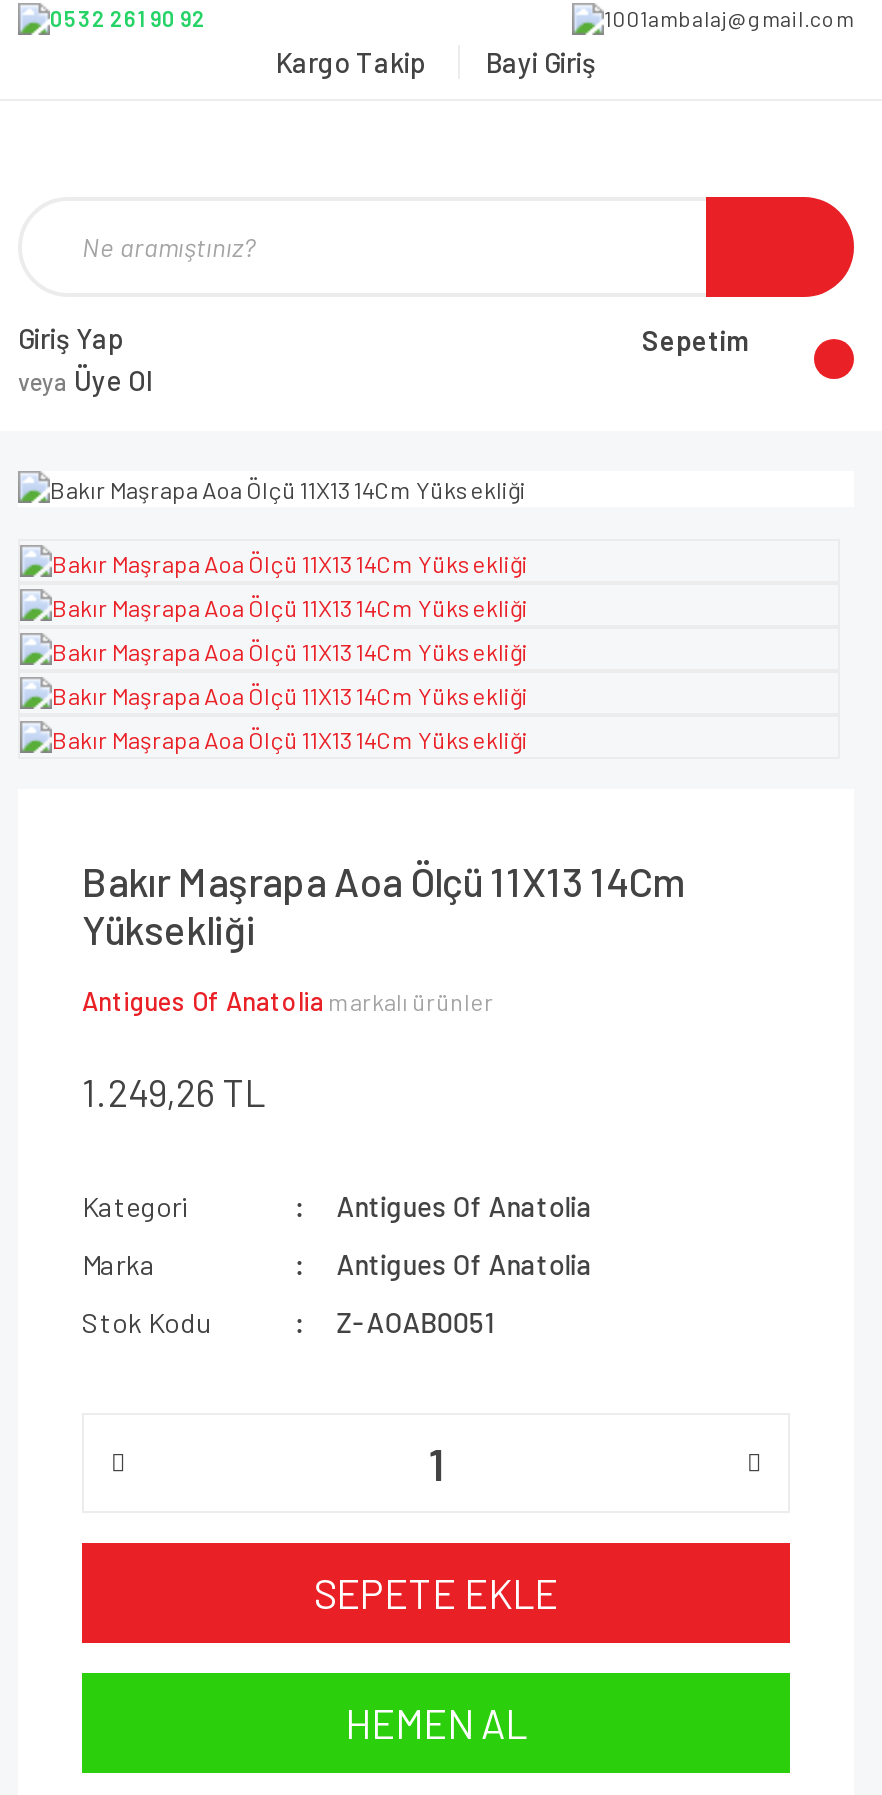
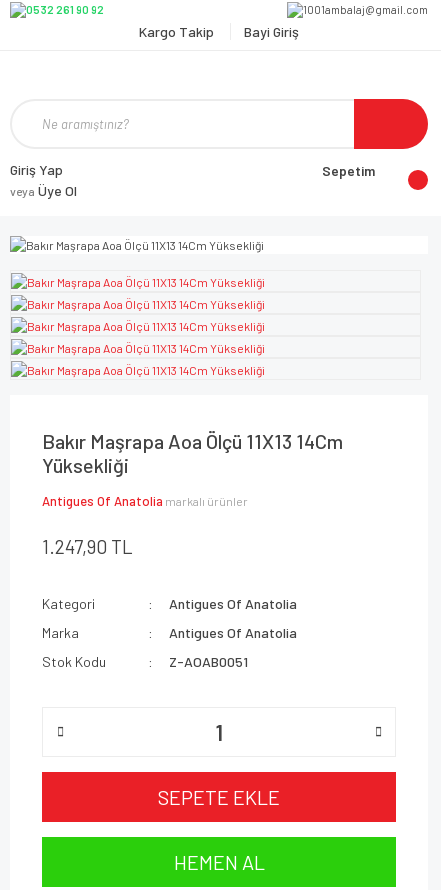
[82,1069,266,1115] 1.249,26 TL -> [42,535,133,558] 1.247,90 TL

